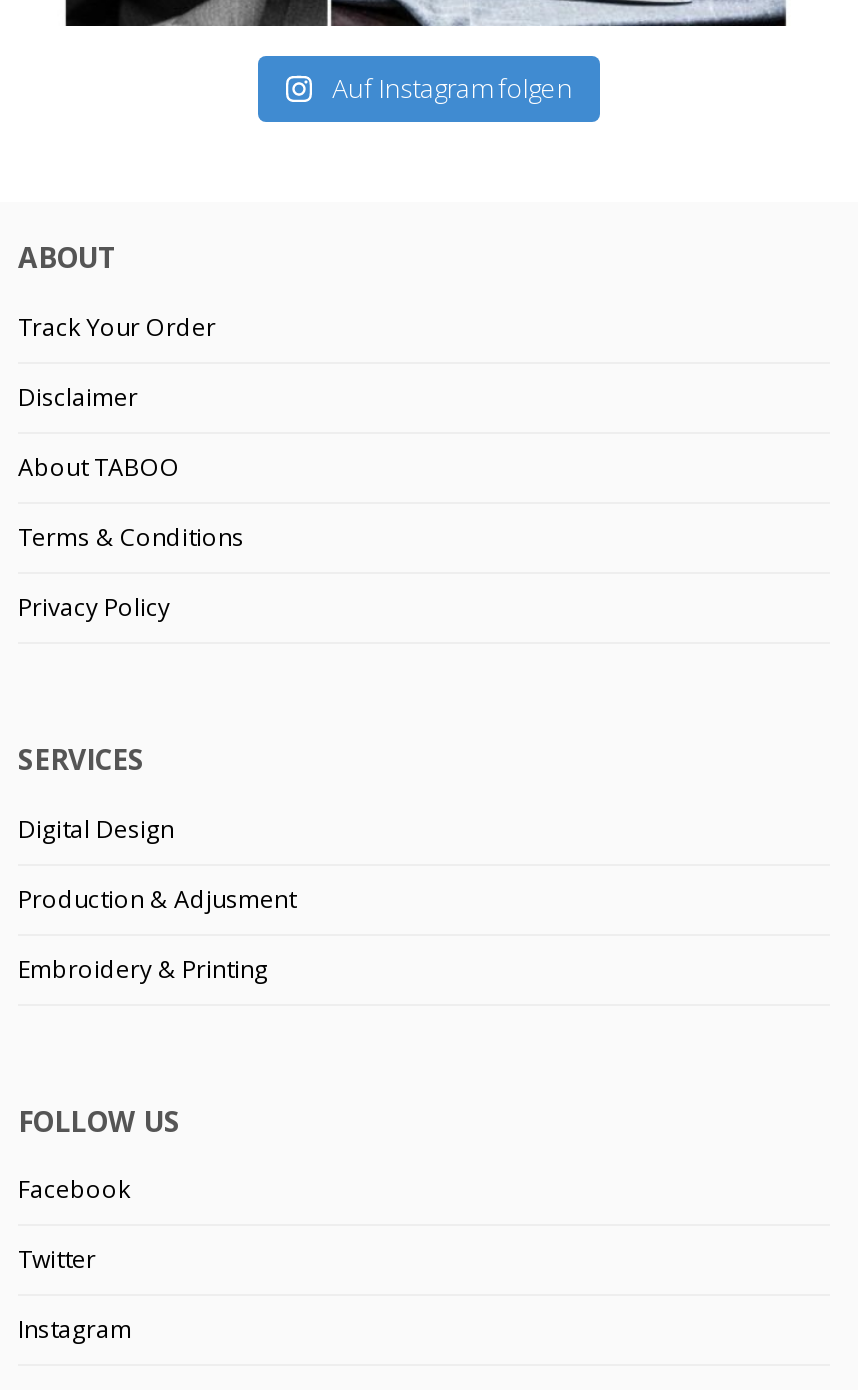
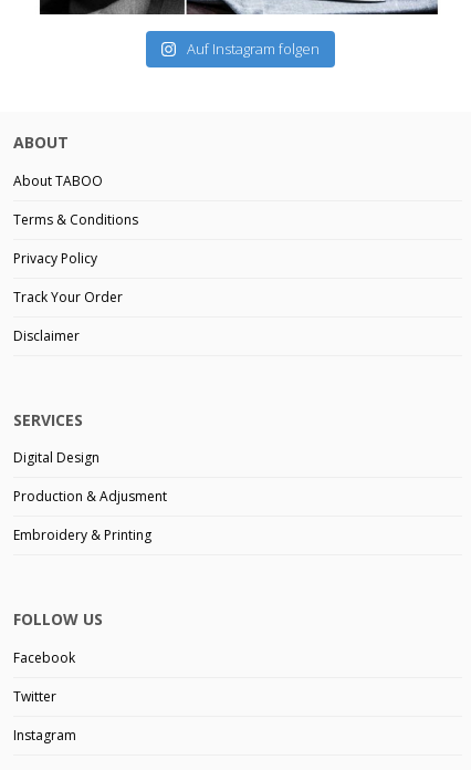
moved [18,309,216,413] -> [13,287,123,345]: Track Your Order | Disclaimer
moved [18,449,244,623] -> [13,171,138,267]: About TABOO | Terms & Conditions | Privacy Policy

